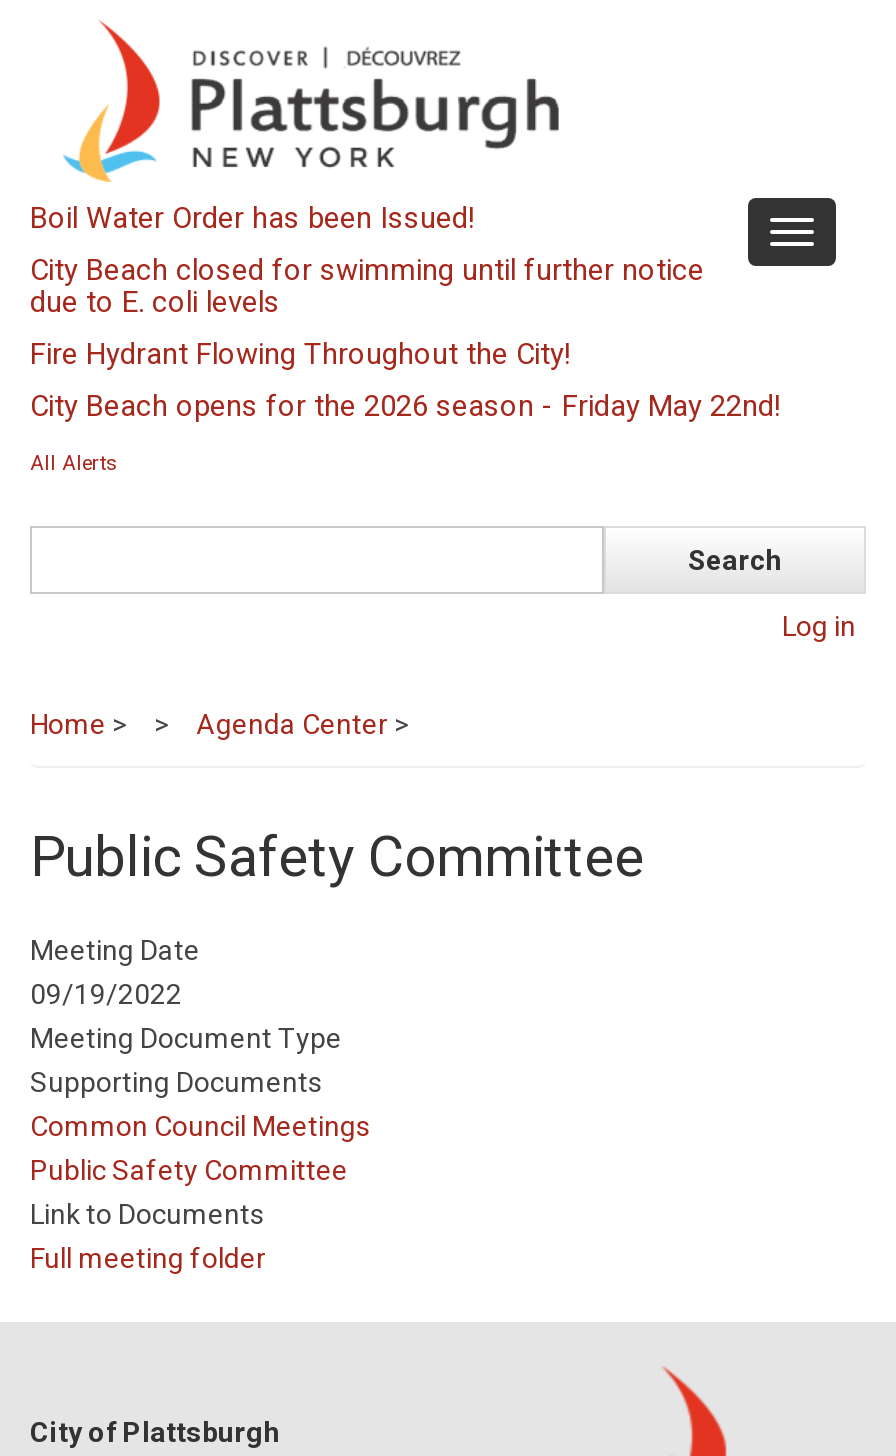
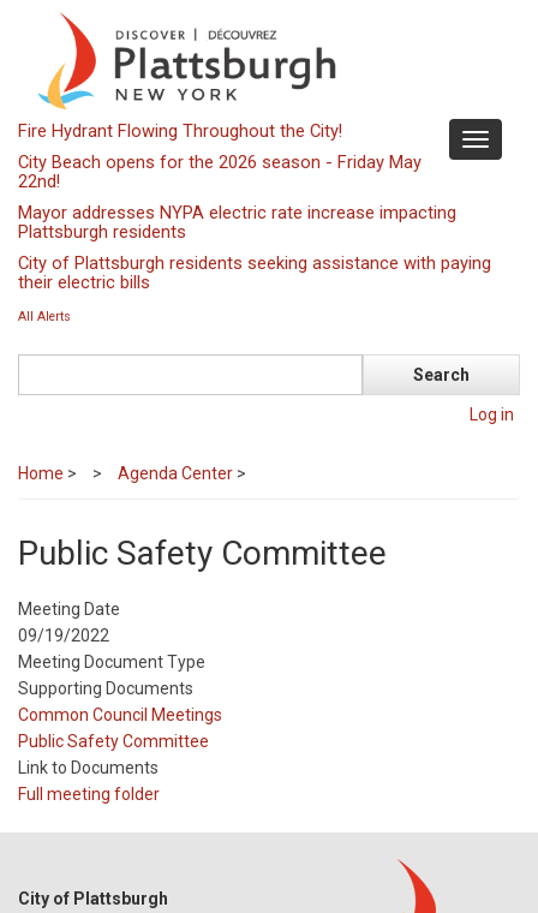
[30,200,704,320] Boil Water Order has been Issued! | City Beach closed for swimming until further notice | due to E. coli levels -> none
moved [30,336,570,372] -> [18,120,342,142]: Fire Hydrant Flowing Throughout the City!
[30,388,780,424] City Beach opens for the 2026 season - Friday May 22nd! -> [18,152,491,293] City Beach opens for the 2026 season - Friday May | 22nd! | Mayor addresses NYPA electric rate increase impacting | Plattsburgh residents | City of Plattsburgh residents seeking assistance with paying | their electric bills

